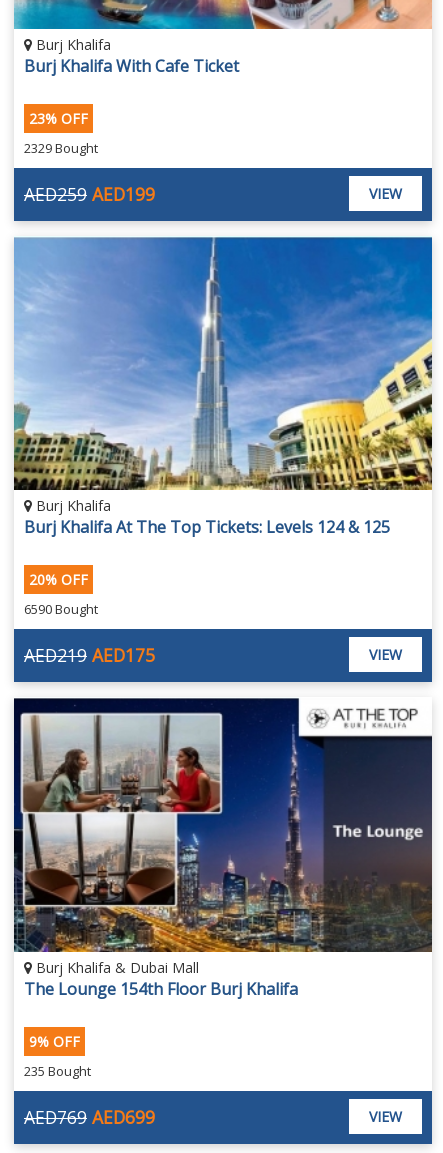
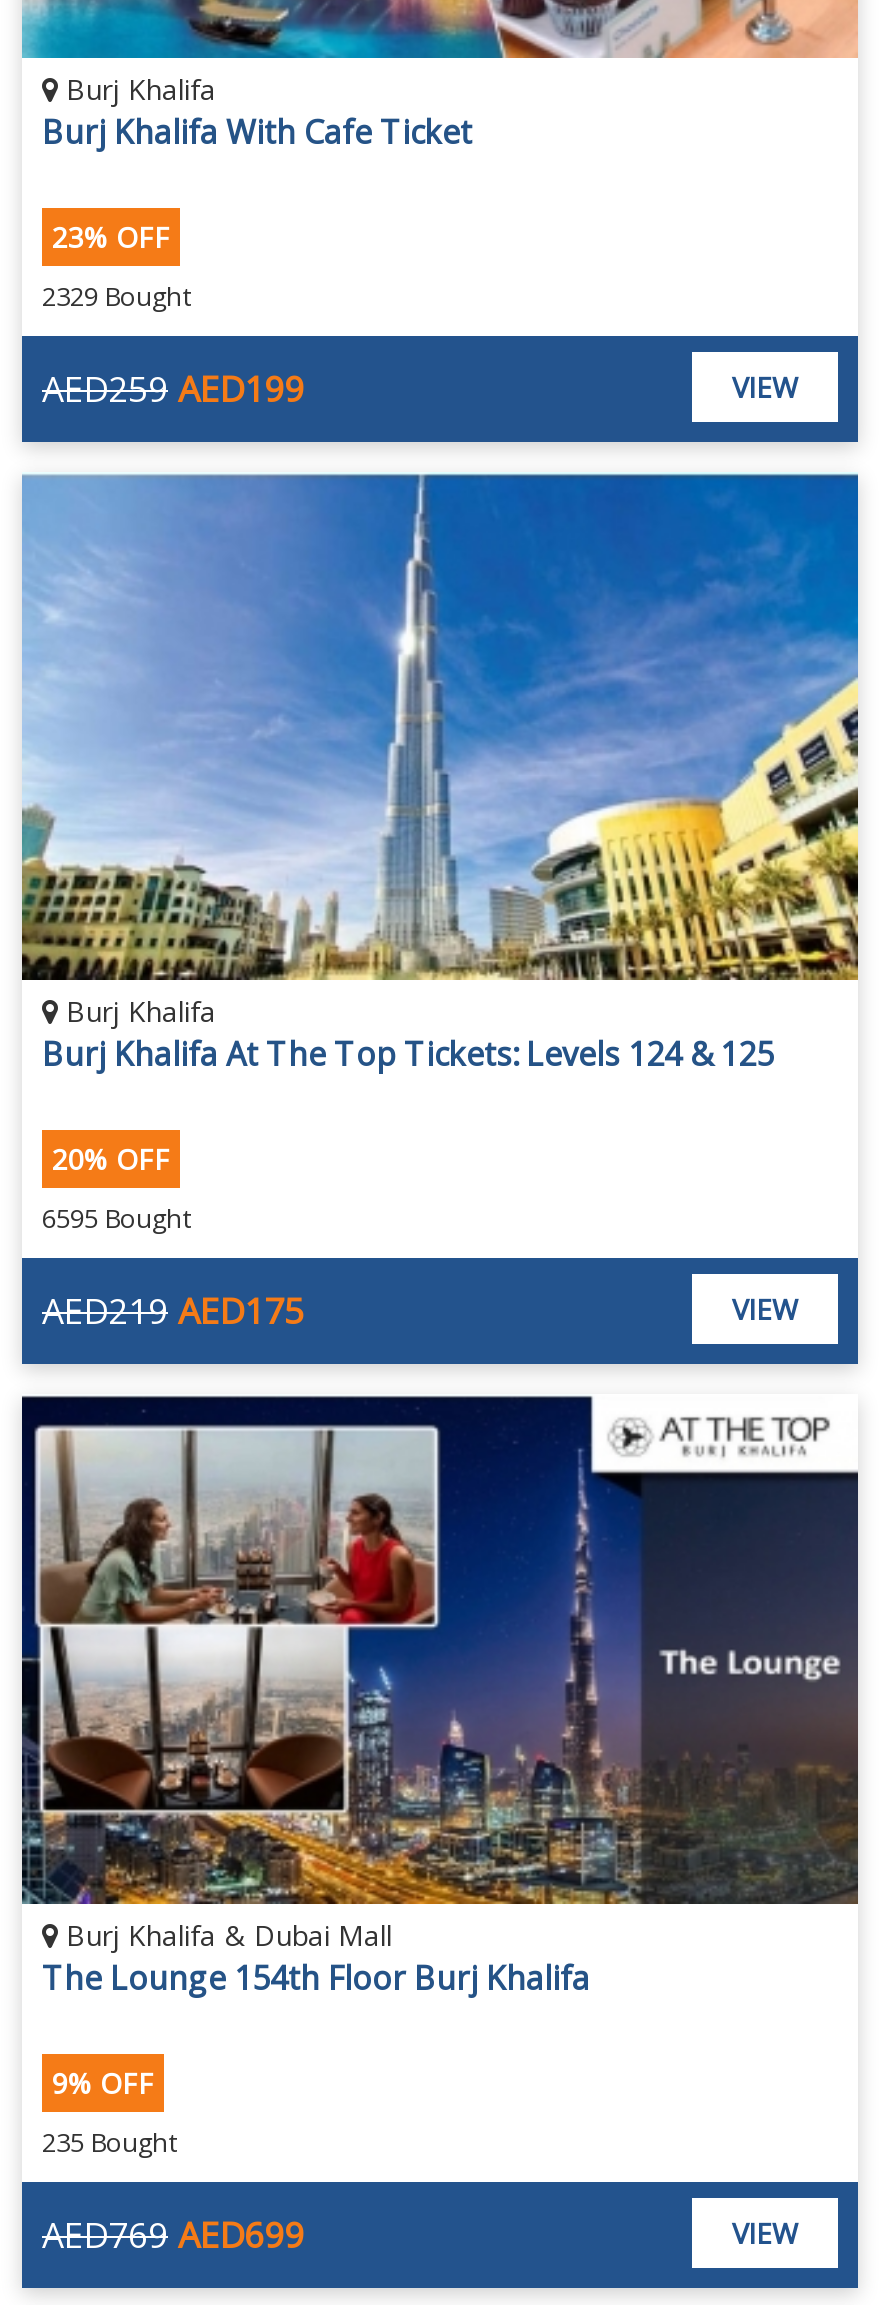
[24,600,98,618] 6590 Bought -> [42,1200,190,1236] 6595 Bought

